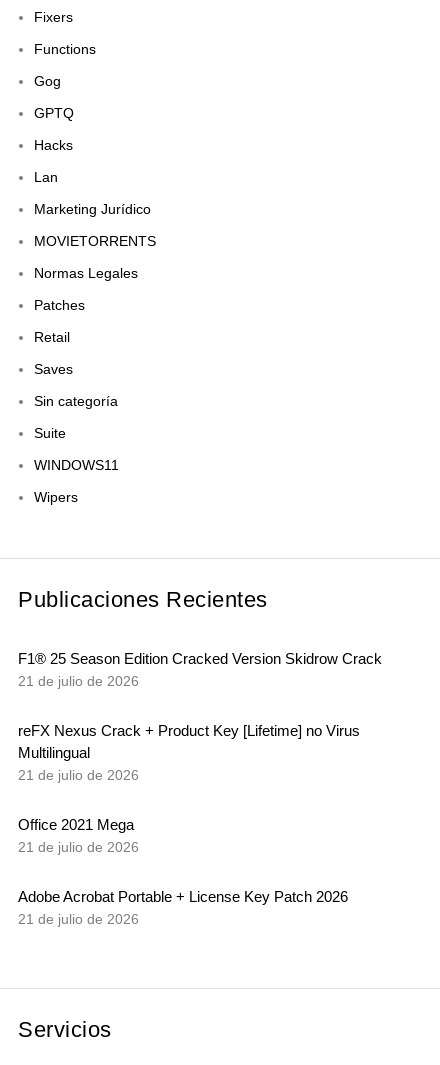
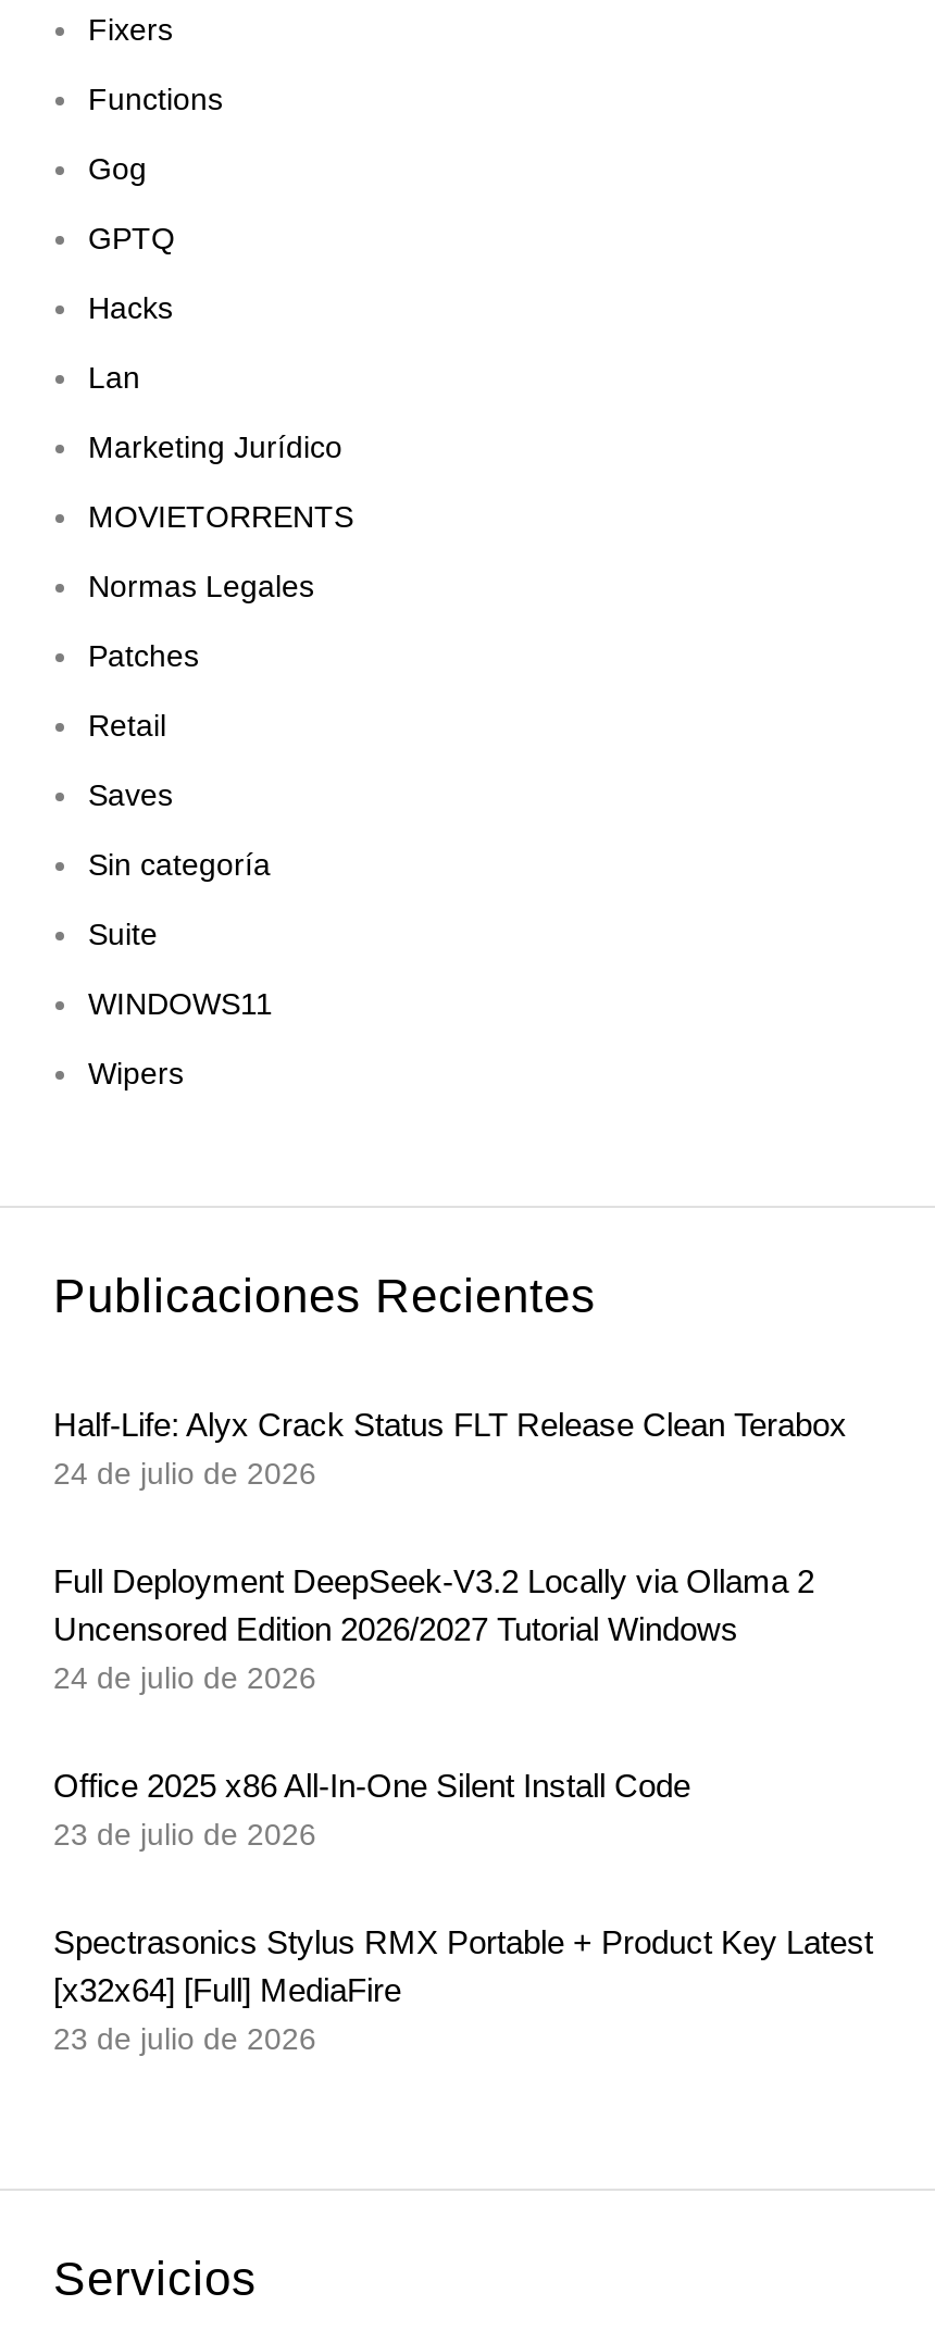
[18,650,382,689] F1® 25 Season Edition Cracked Version Skidrow Crack | 21 de julio de 2026 -> [53,1406,847,1491] Half-Life: Alyx Crack Status FLT Release Clean Terabox | 24 de julio de 2026
[18,722,360,783] reFX Nexus Crack + Product Key [Lifetime] no Virus | Multilingual | 21 de julio de 2026 -> [53,1562,814,1695] Full Deployment DeepSeek-V3.2 Locally via Ollama 2 | Uncensored Edition 2026/2027 Tutorial Windows | 24 de julio de 2026
[18,816,139,855] Office 2021 Mega | 21 de julio de 2026 -> [53,1767,690,1852] Office 2025 x86 All-In-One Silent Install Code | 23 de julio de 2026
[18,888,348,927] Adobe Acrobat Portable + License Key Patch 2026 | 21 de julio de 2026 -> [53,1923,873,2056] Spectrasonics Stylus RMX Portable + Product Key Latest | [x32x64] [Full] MediaFire | 23 de julio de 2026

